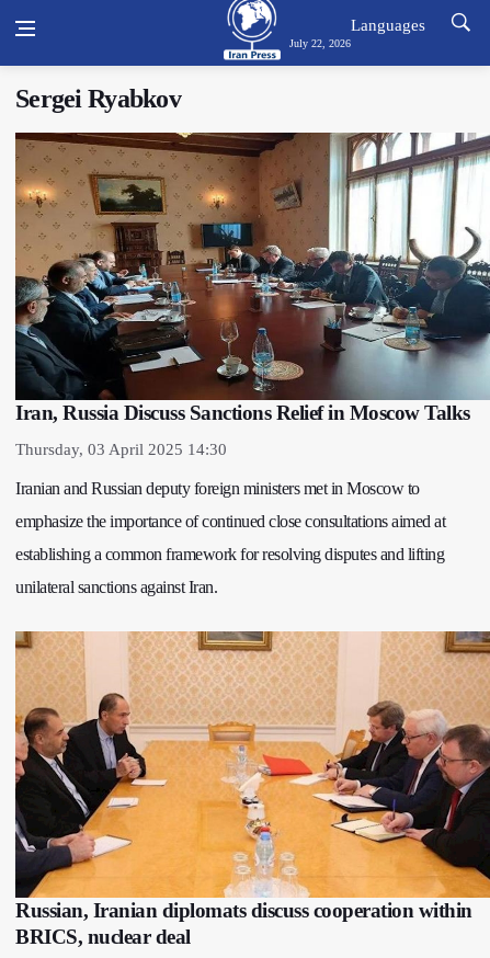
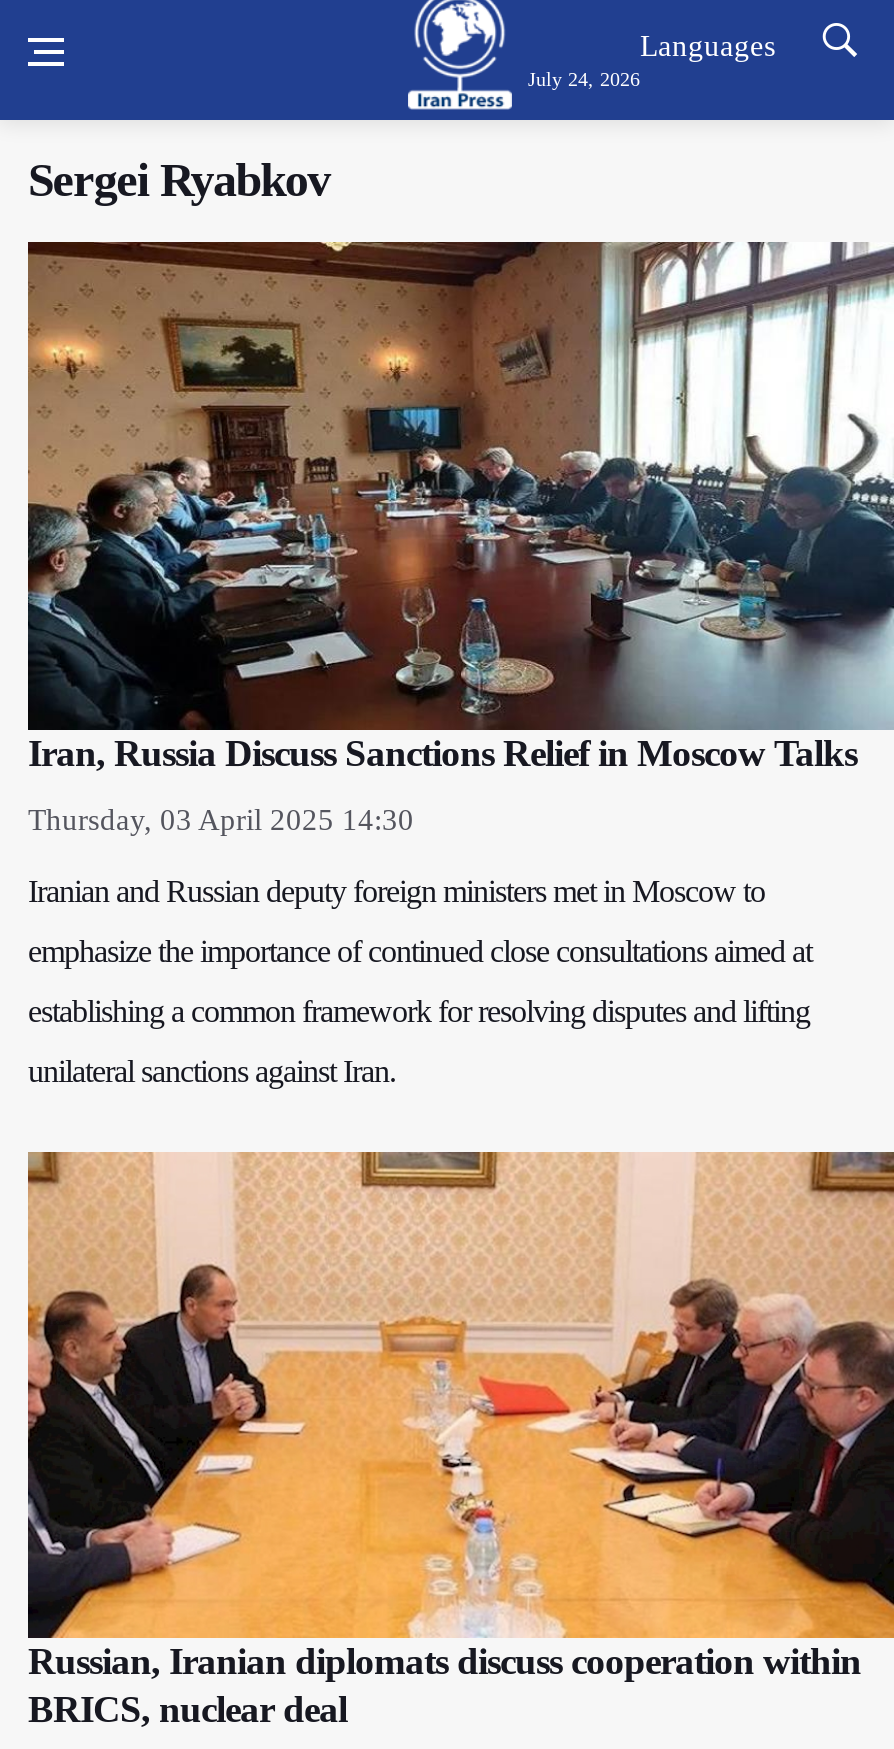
[289,37,351,49] July 22, 2026 -> [528,68,640,90] July 24, 2026

